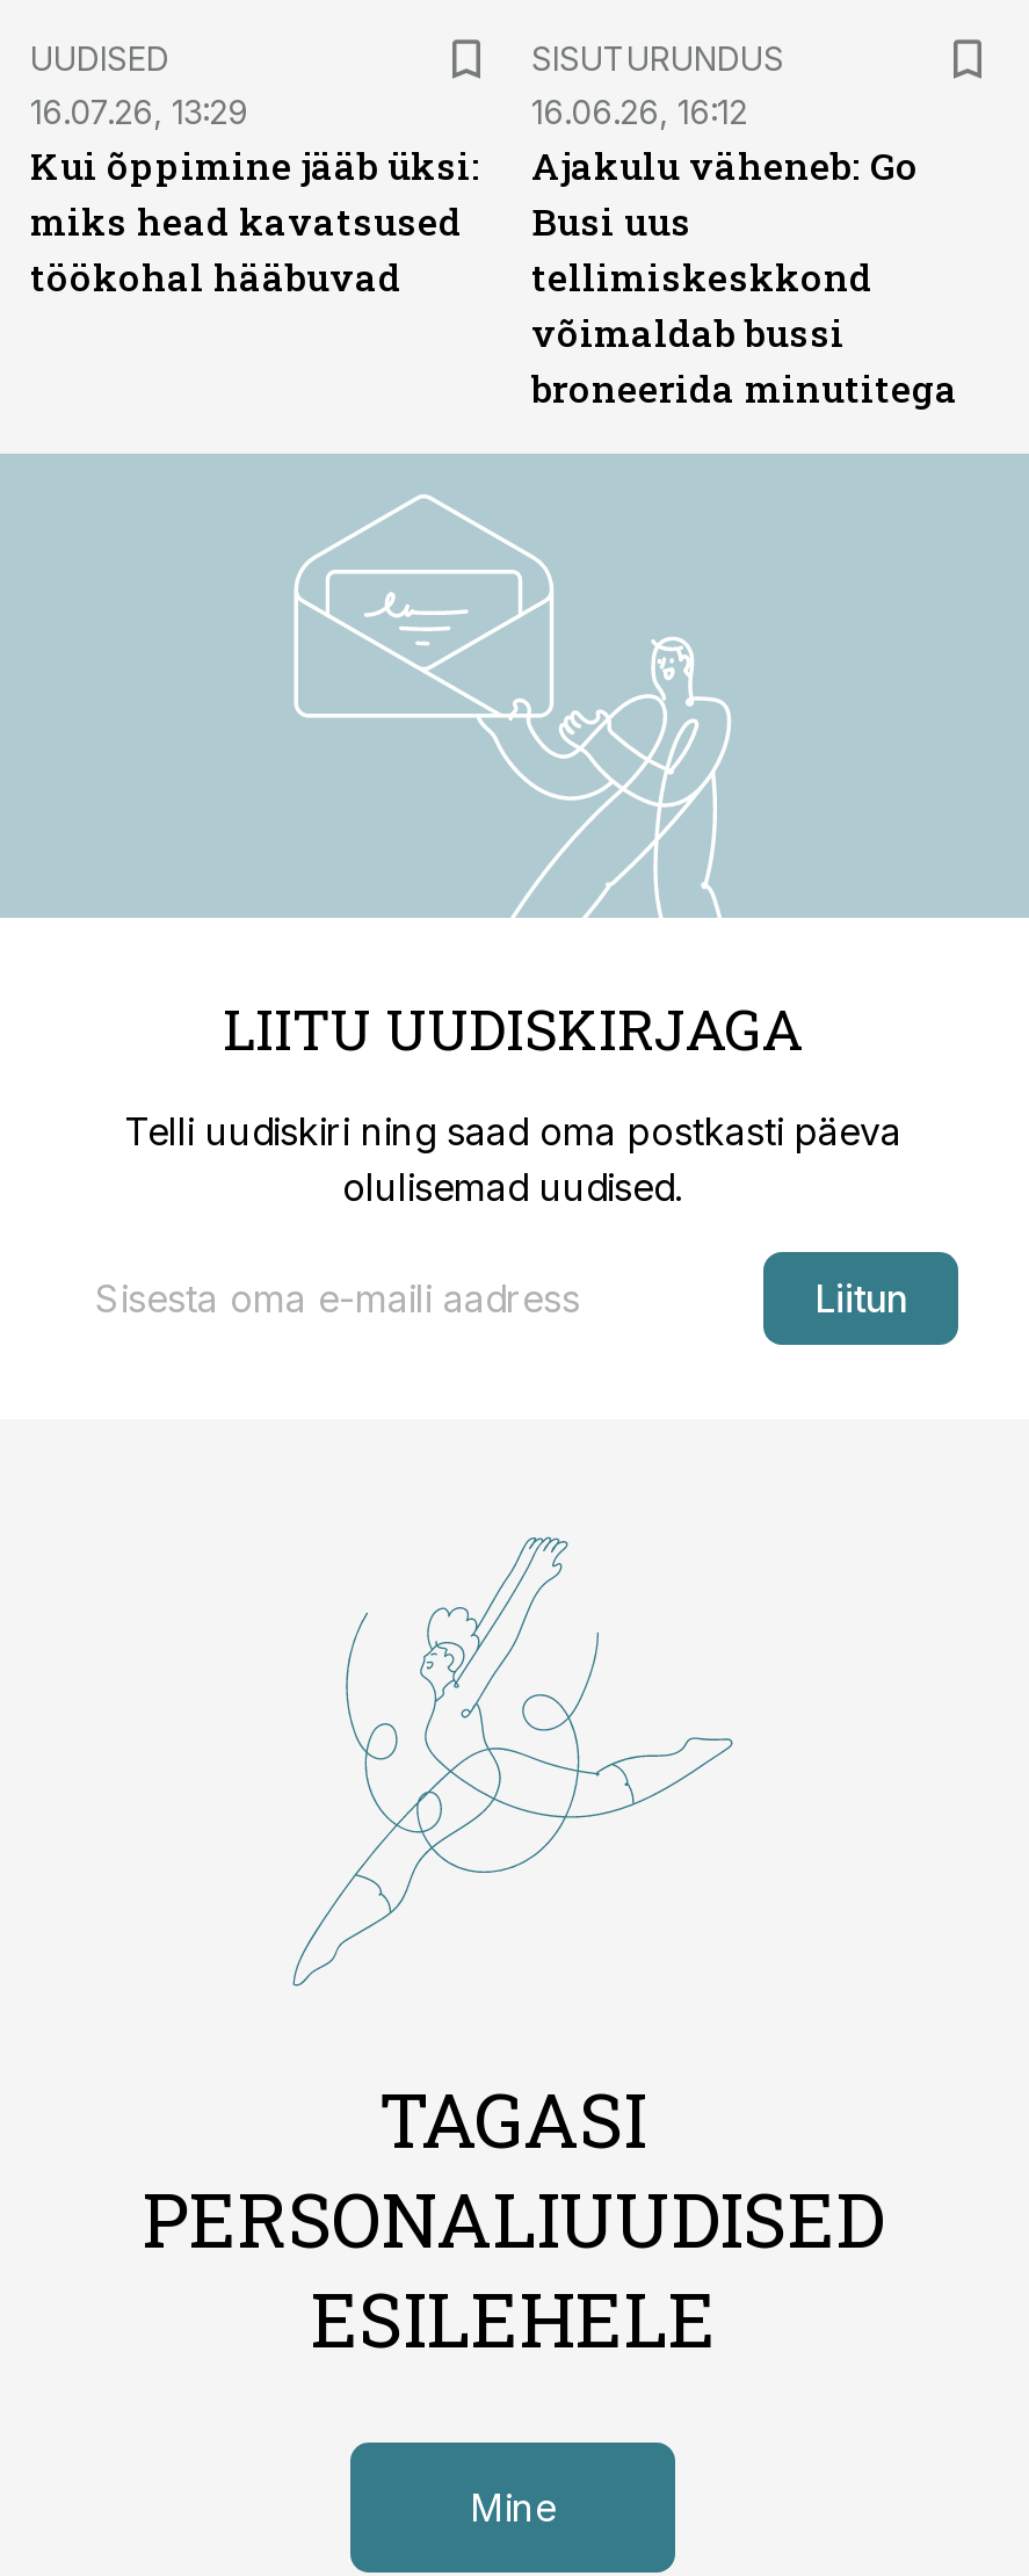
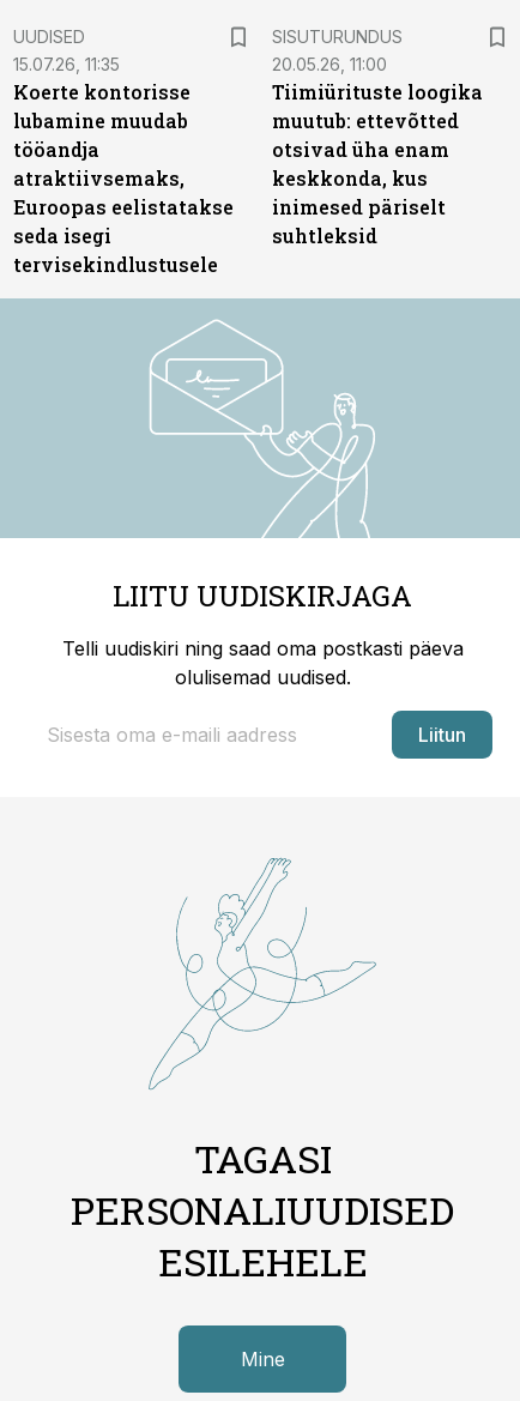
[30,92,480,301] 16.07.26, 13:29 | Kui õppimine jääb üksi: | miks head kavatsused | töökohal hääbuvad -> [13,54,234,277] 15.07.26, 11:35 | Koerte kontorisse | lubamine muudab | tööandja | atraktiivsemaks, | Euroopas eelistatakse | seda isegi | tervisekindlustusele
[531,92,958,412] 16.06.26, 16:12 | Ajakulu väheneb: Go | Busi uus | tellimiskeskkond | võimaldab bussi | broneerida minutitega -> [272,54,483,248] 20.05.26, 11:00 | Tiimiürituste loogika | muutub: ettevõtted | otsivad üha enam | keskkonda, kus | inimesed päriselt | suhtleksid

